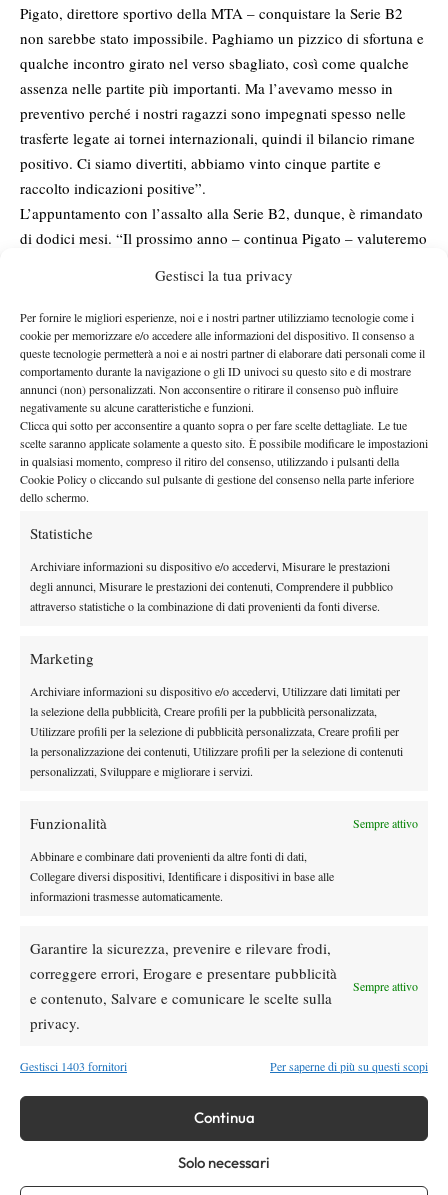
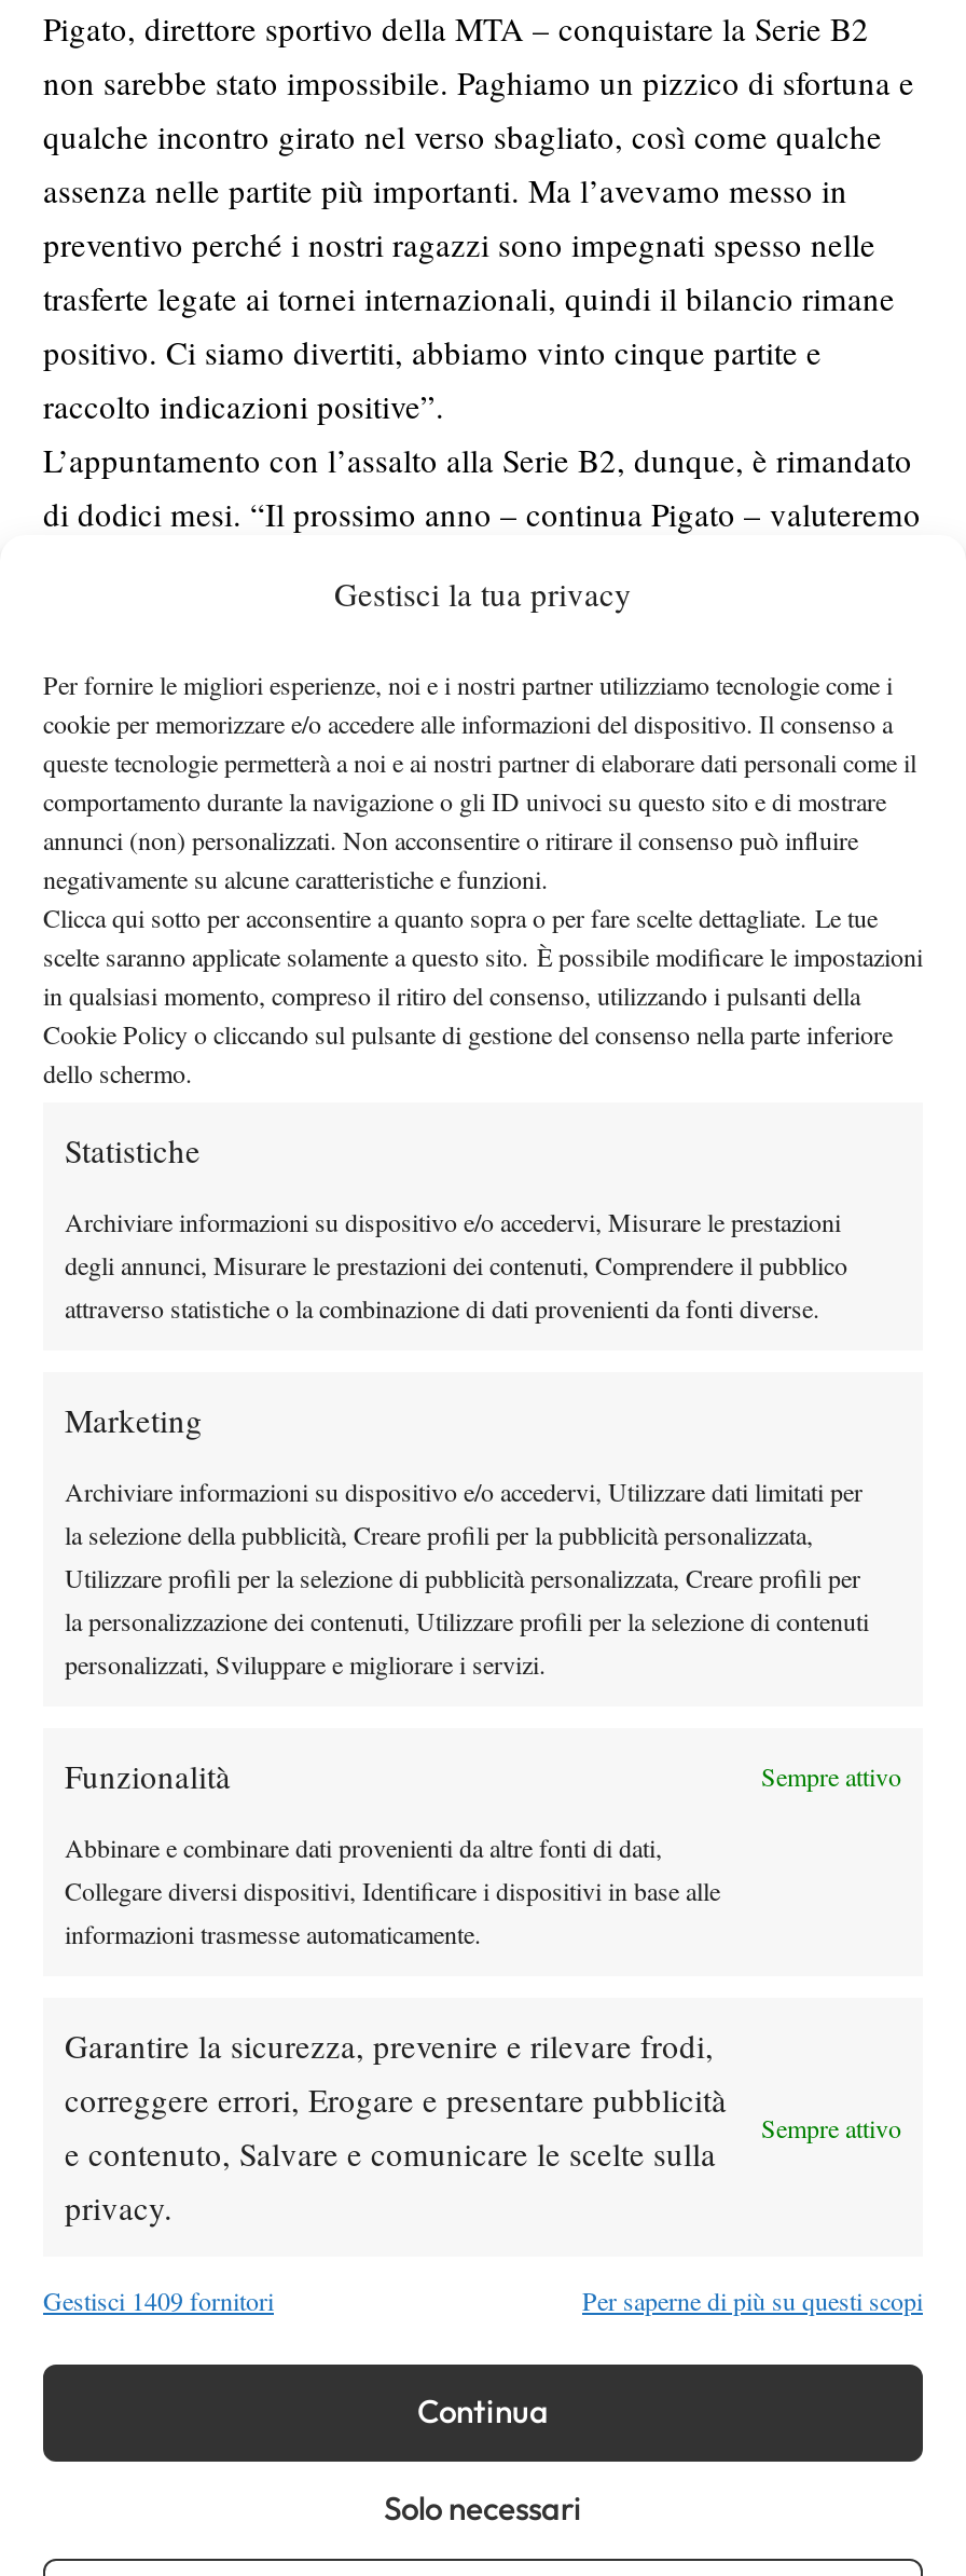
[20,1057,127,1073] Gestisci 1403 fornitori -> [43,2282,274,2316] Gestisci 1409 fornitori

